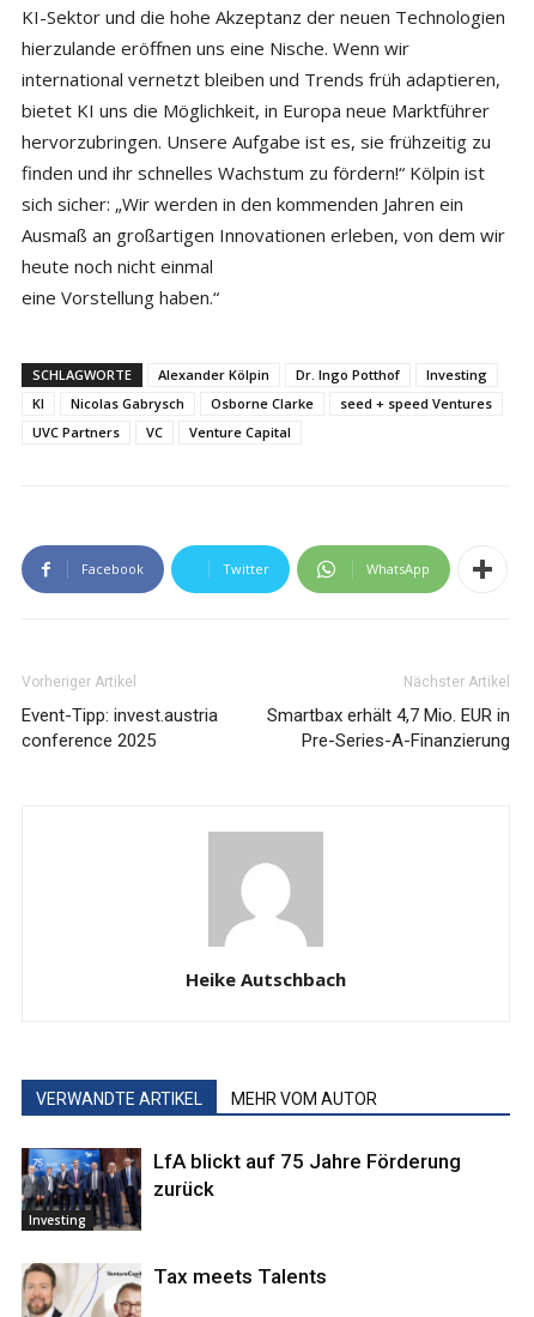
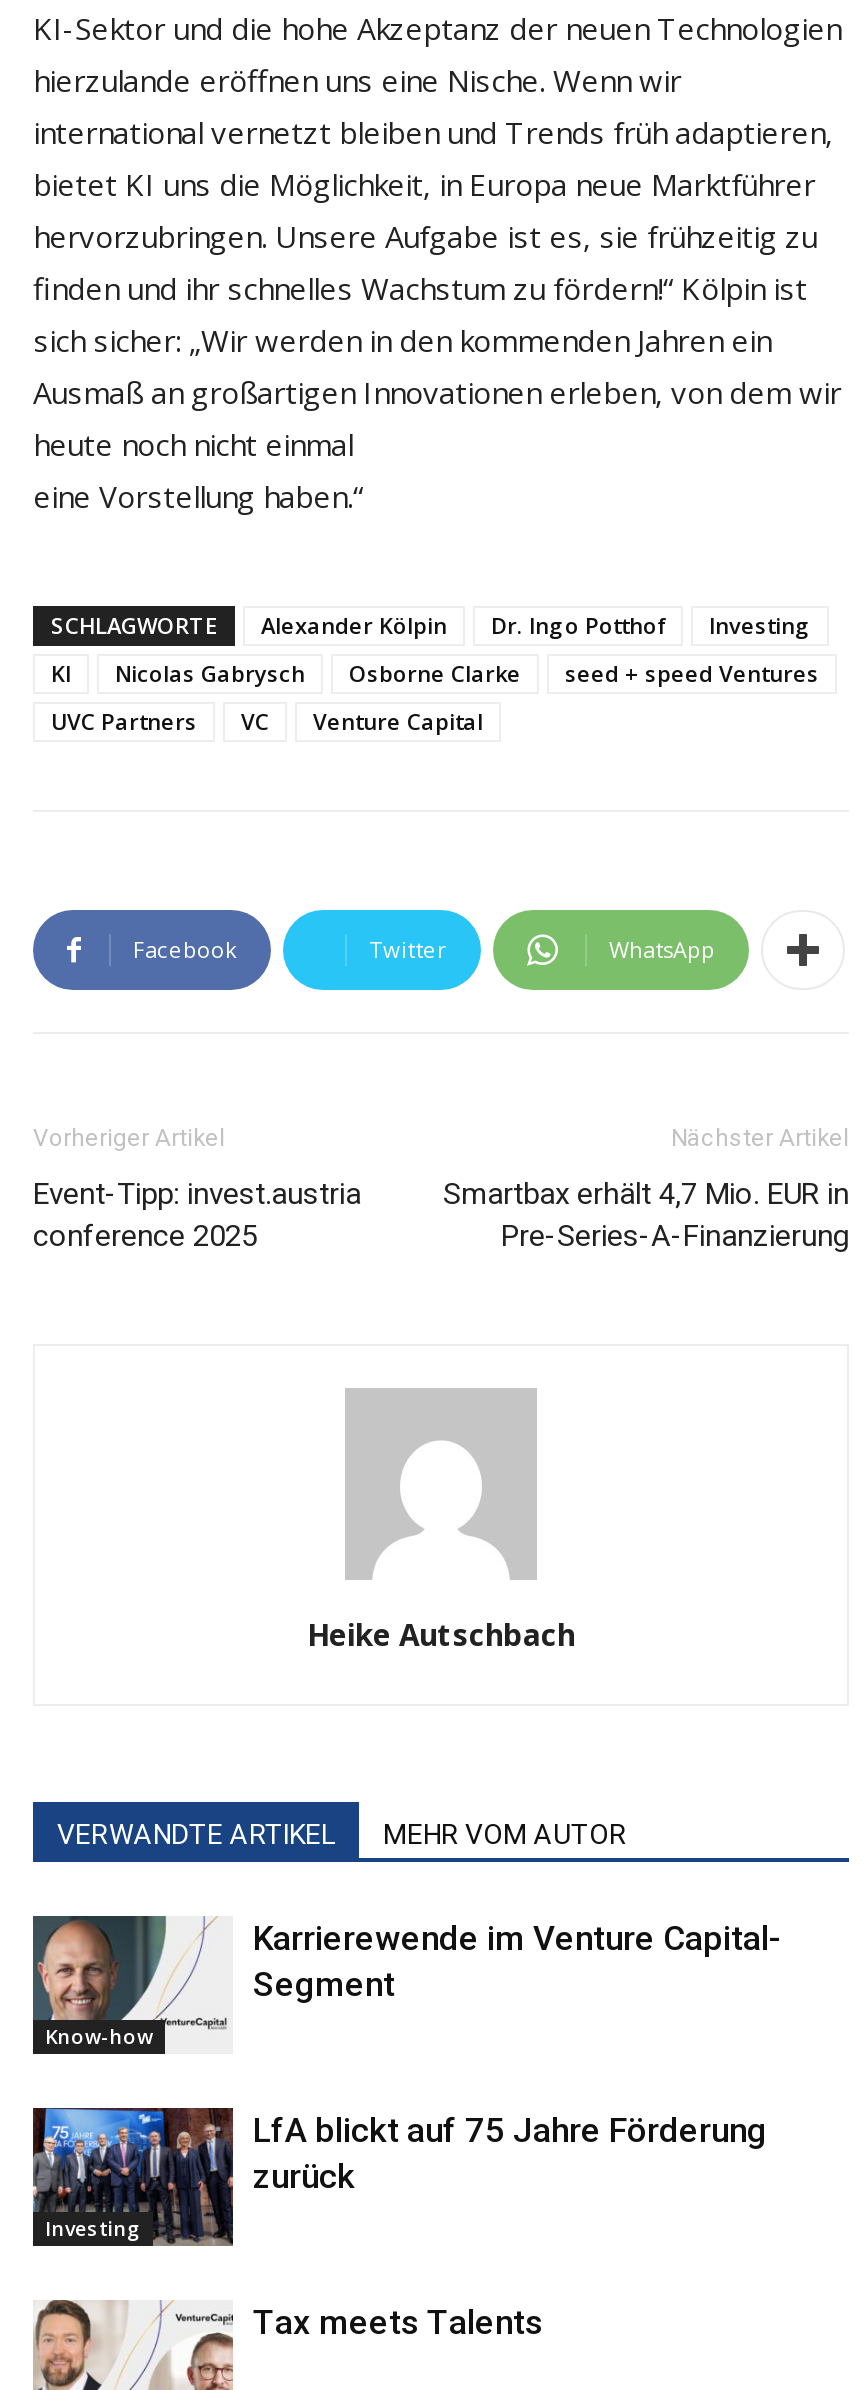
none -> [33,1914,233,2054] [image] | Know-how
none -> [253,1919,781,2005] Karrierewende im Venture Capital- | Segment

